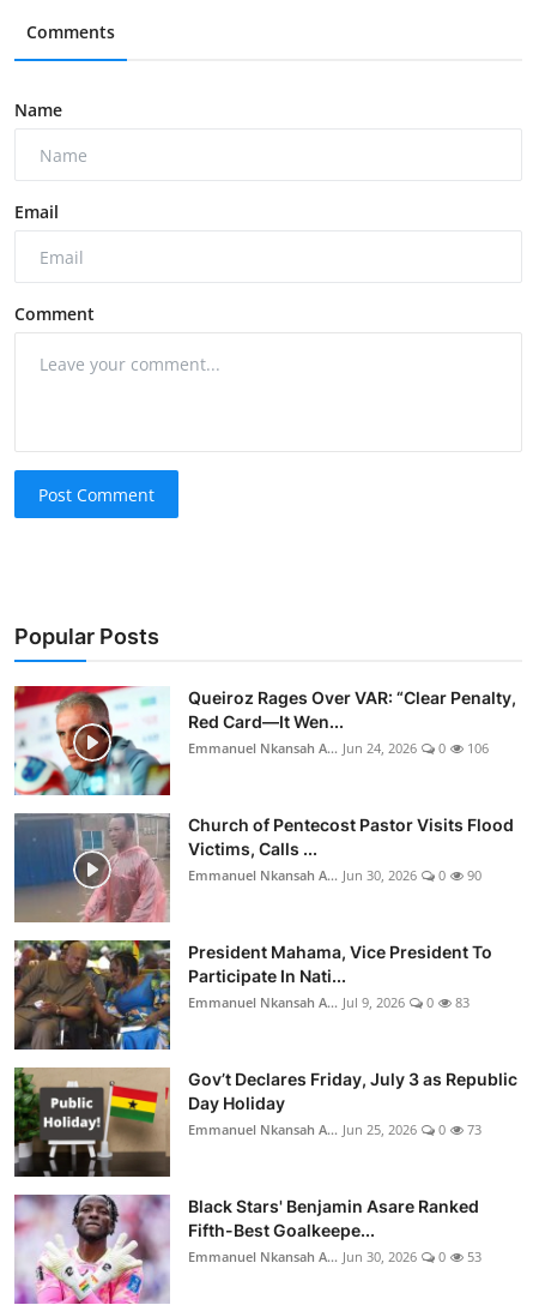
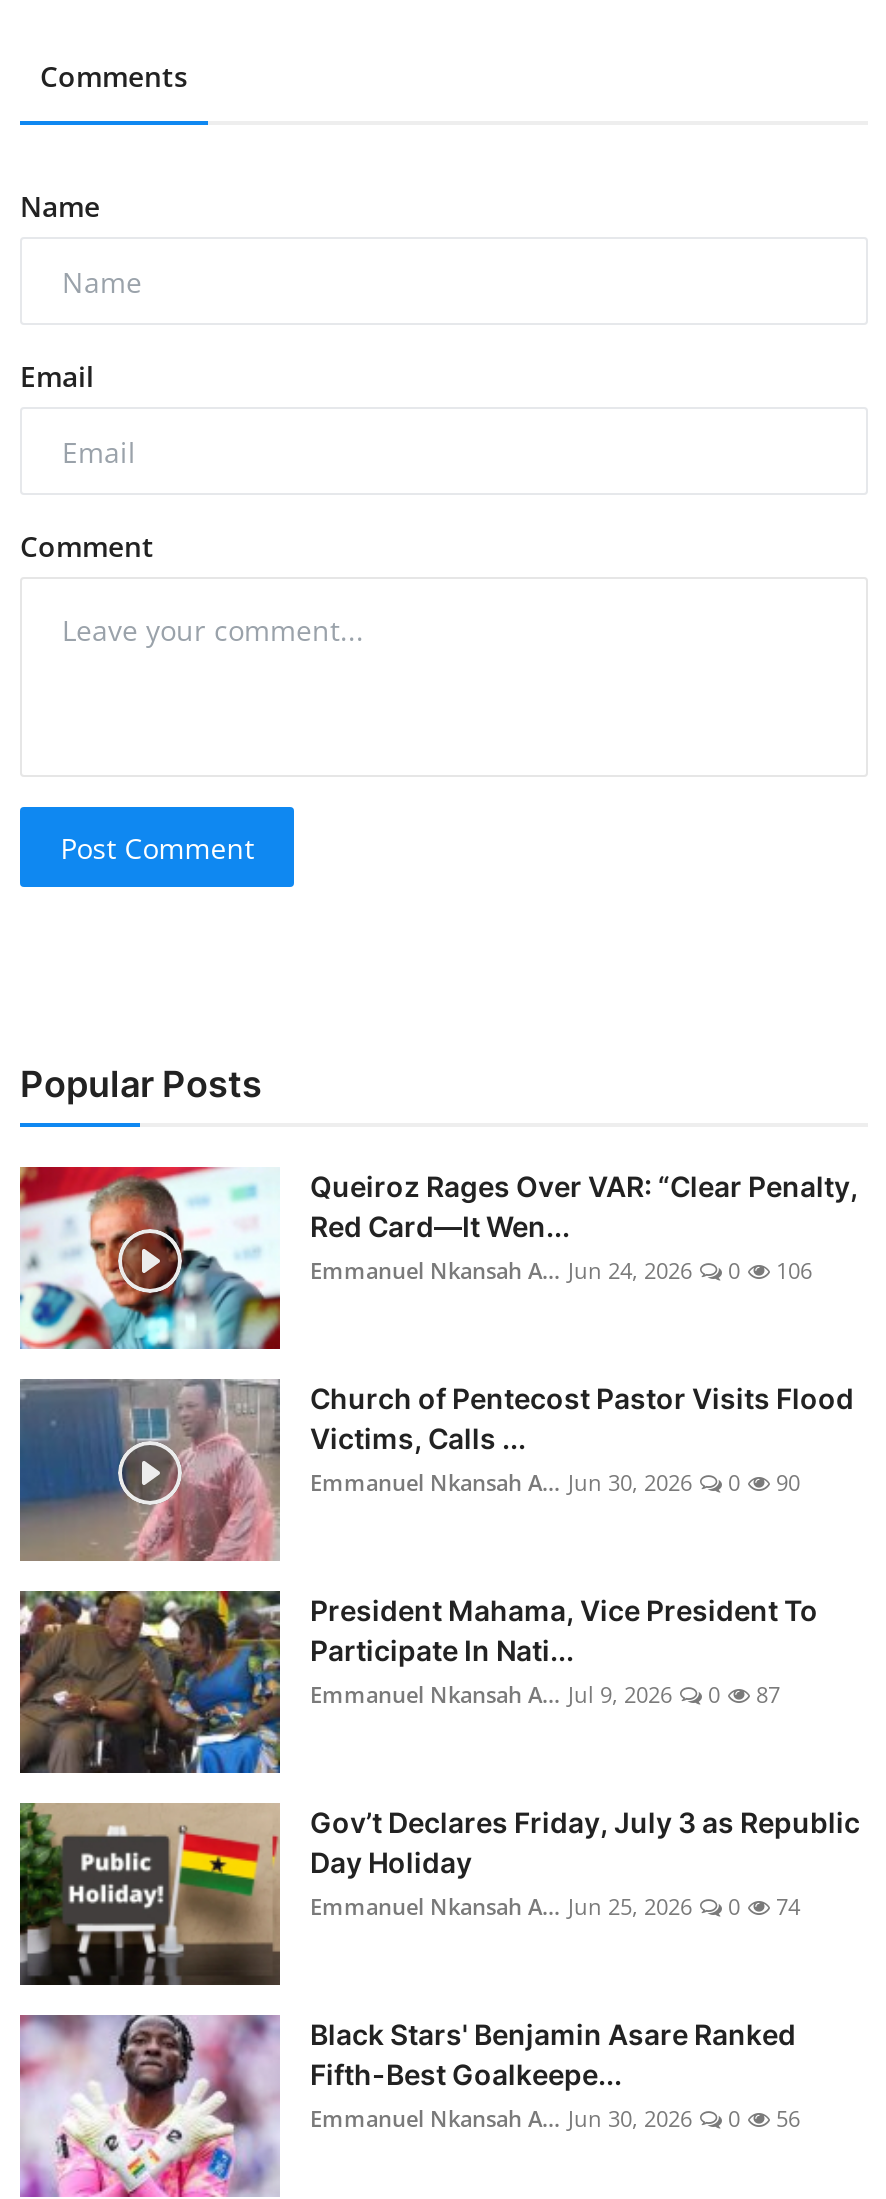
[188,994,470,1012] Emmanuel Nkansah A... Jul 9, 2026 0 83 -> [310,1680,780,1710] Emmanuel Nkansah A... Jul 9, 2026 0 87
[188,1121,481,1139] Emmanuel Nkansah A... Jun 25, 2026 0 73 -> [310,1892,800,1922] Emmanuel Nkansah A... Jun 25, 2026 0 74
[188,1248,481,1266] Emmanuel Nkansah A... Jun 30, 2026 0 53 -> [310,2104,800,2134] Emmanuel Nkansah A... Jun 30, 2026 0 56

